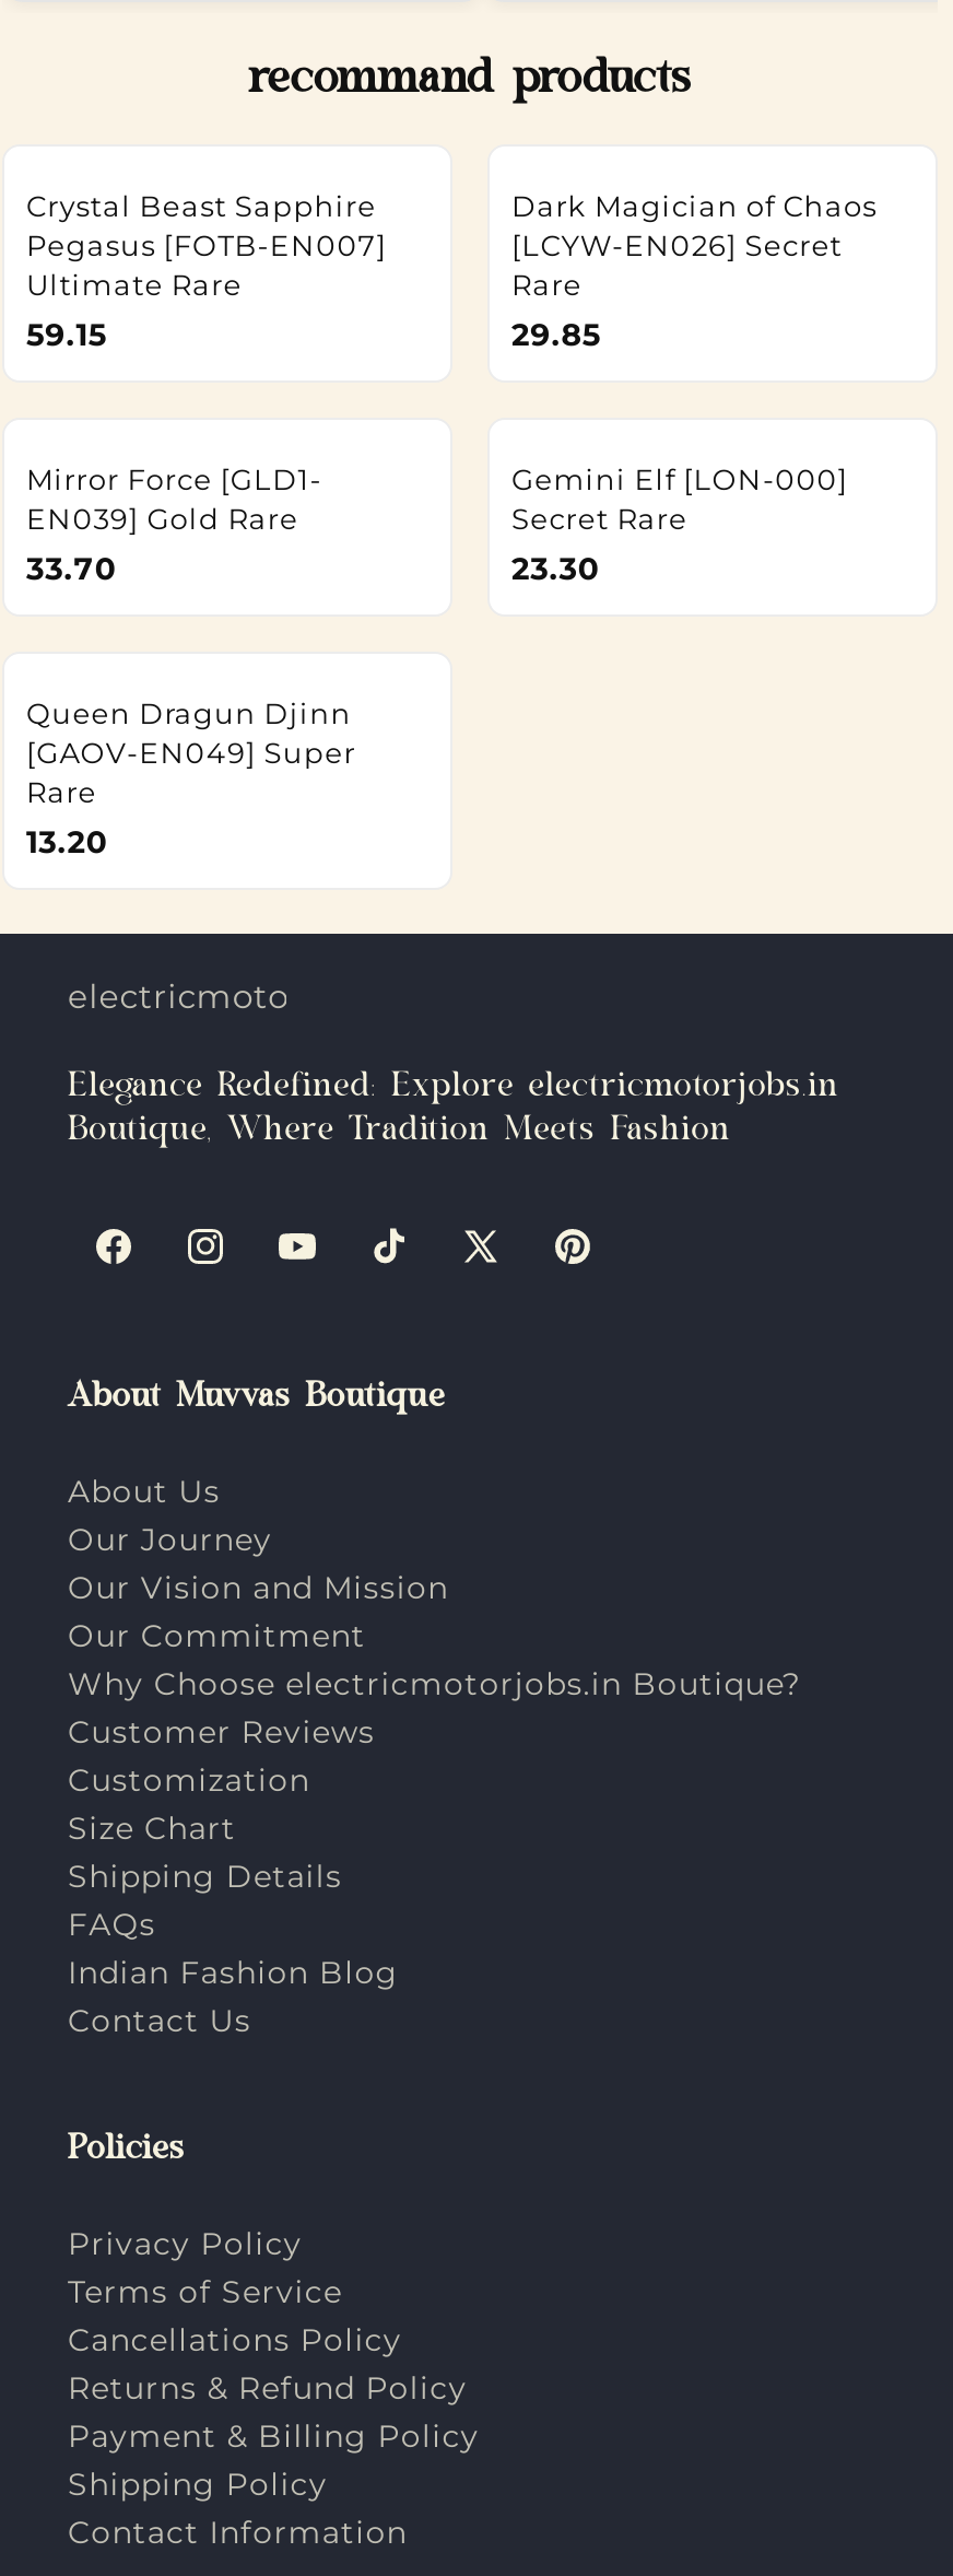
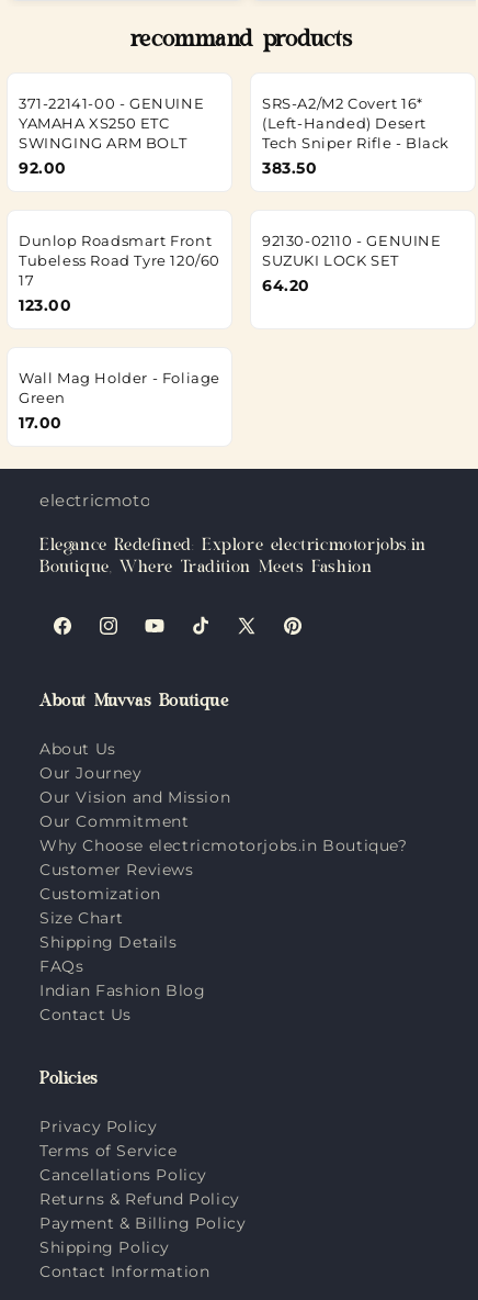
[26,187,387,353] Crystal Beast Sapphire | Pegasus [FOTB-EN007] | Ultimate Rare | 59.15 -> [19,94,204,177] 371-22141-00 - GENUINE | YAMAHA XS250 ETC | SWINGING ARM BOLT | 92.00
[511,187,877,353] Dark Magician of Chaos | [LCYW-EN026] Secret | Rare | 29.85 -> [262,94,449,177] SRS-A2/M2 Covert 16* | (Left-Handed) Desert | Tech Sniper Rifle - Black | 383.50
[26,460,322,587] Mirror Force [GLD1- | EN039] Gold Rare | 33.70 -> [19,231,220,315] Dunlop Roadsmart Front | Tubeless Road Tyre 120/60 | 17 | 123.00
[511,460,848,587] Gemini Elf [LON-000] | Secret Rare | 23.30 -> [262,231,441,295] 92130-02110 - GENUINE | SUZUKI LOCK SET | 64.20
[26,694,356,860] Queen Dragun Djinn | [GAOV-EN049] Super | Rare | 13.20 -> [19,368,220,432] Wall Mag Holder - Foliage | Green | 17.00

